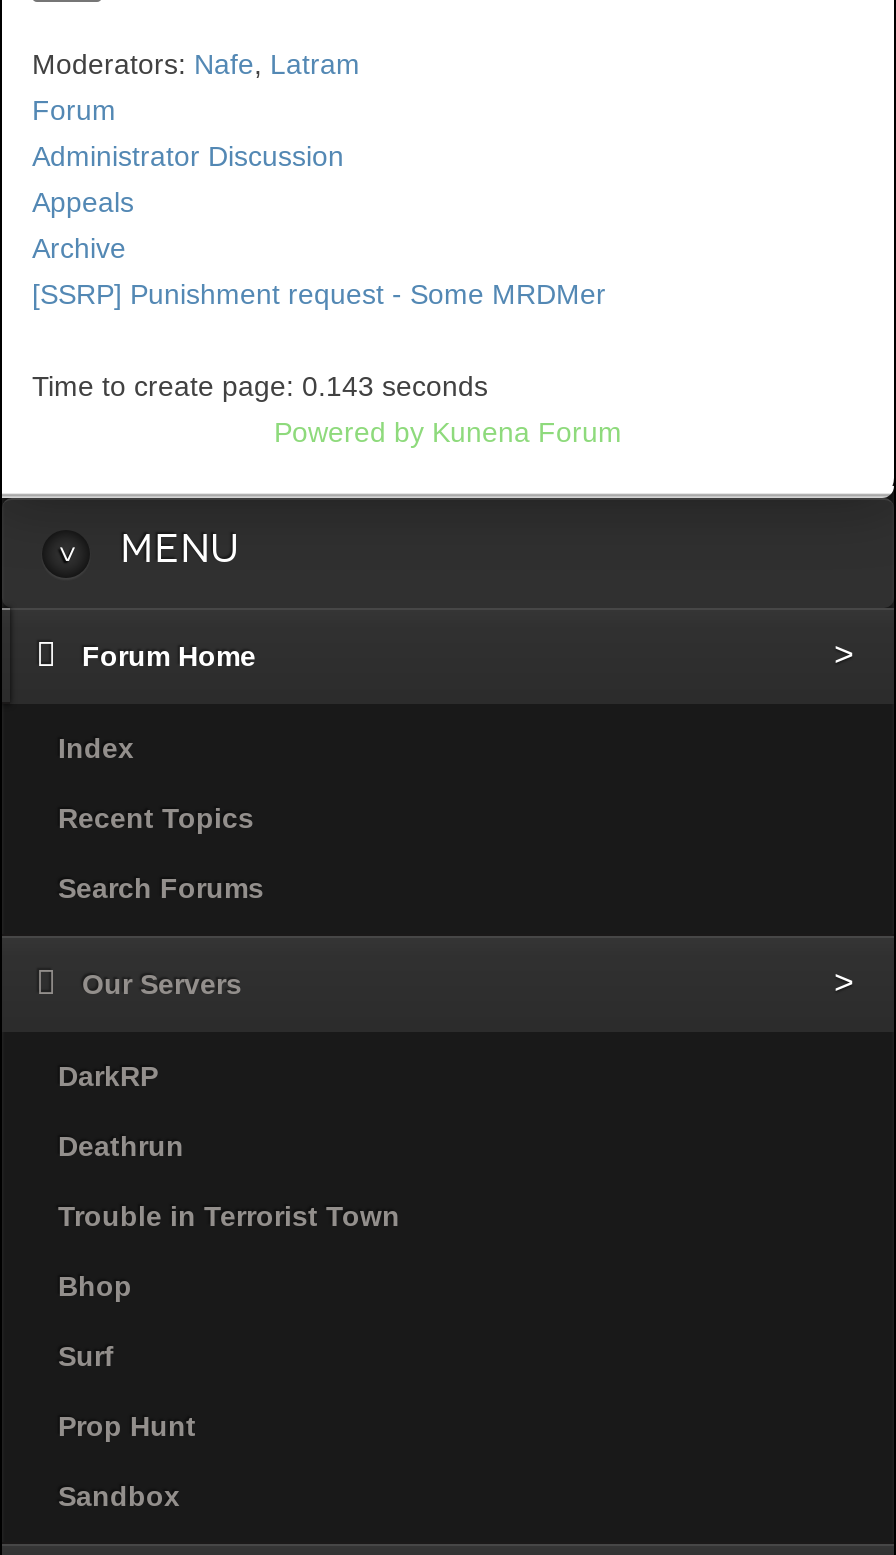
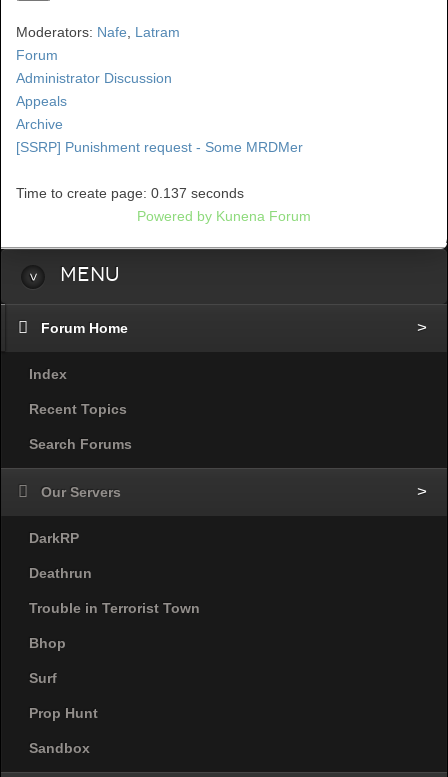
[32,370,488,402] Time to create page: 0.143 seconds -> [16,185,244,201] Time to create page: 0.137 seconds

